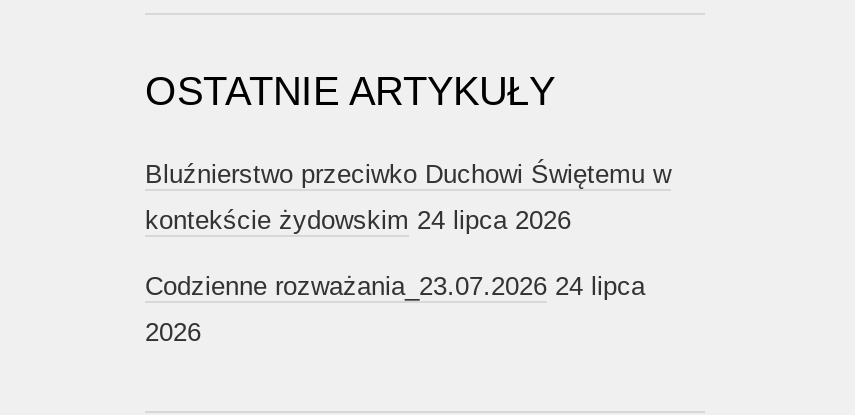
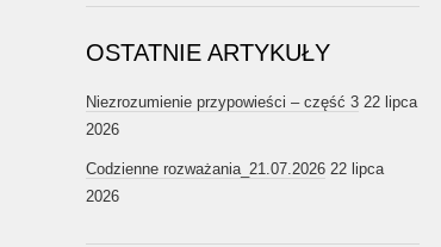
[145,159,671,189] Bluźnierstwo przeciwko Duchowi Świętemu w -> [86,93,417,111] Niezrozumienie przypowieści – część 3 22 lipca
[145,205,571,235] kontekście żydowskim 24 lipca 2026 -> [86,121,119,138] 2026
[145,271,645,301] Codzienne rozważania_23.07.2026 24 lipca -> [86,160,384,178] Codzienne rozważania_21.07.2026 22 lipca

